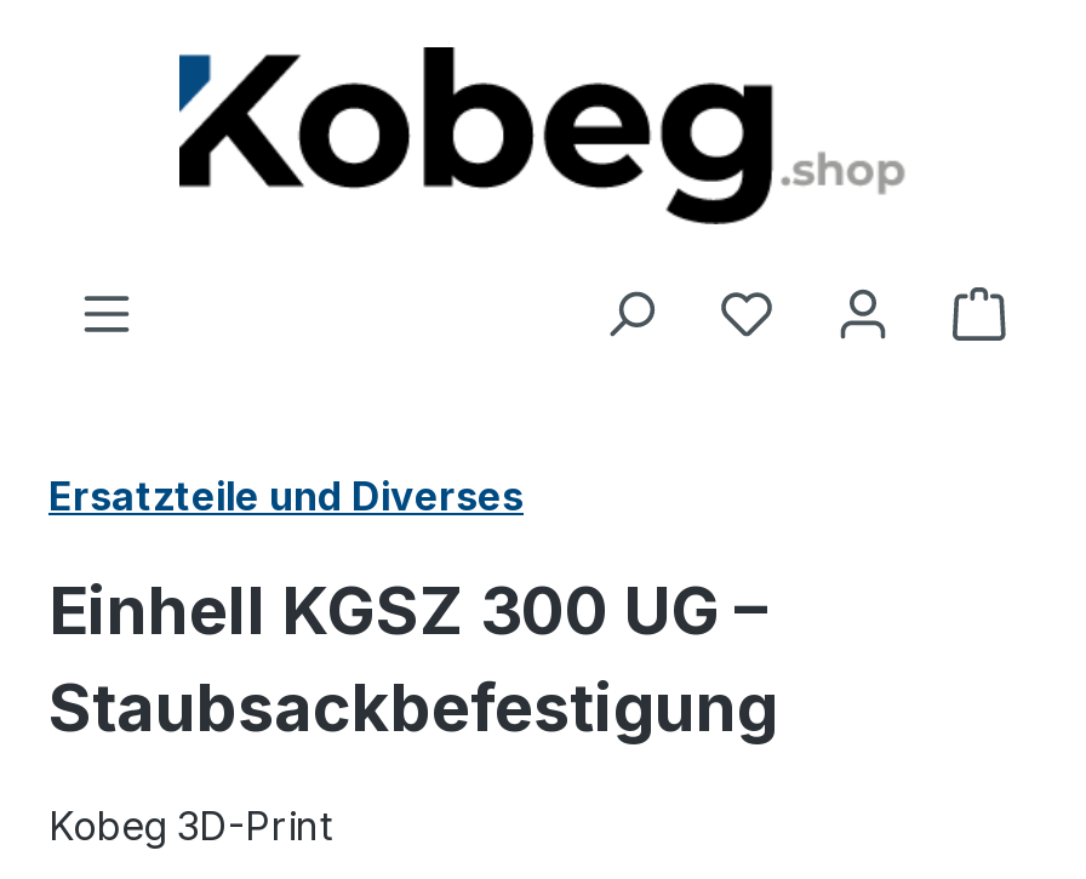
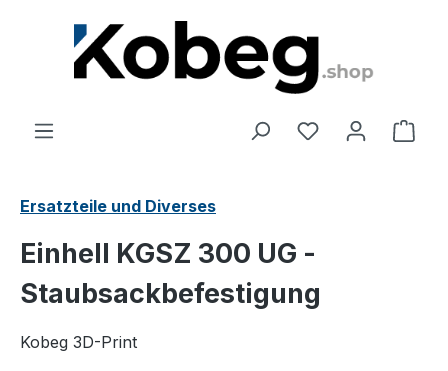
[48,570,766,650] Einhell KGSZ 300 UG – -> [20,236,316,269] Einhell KGSZ 300 UG -

